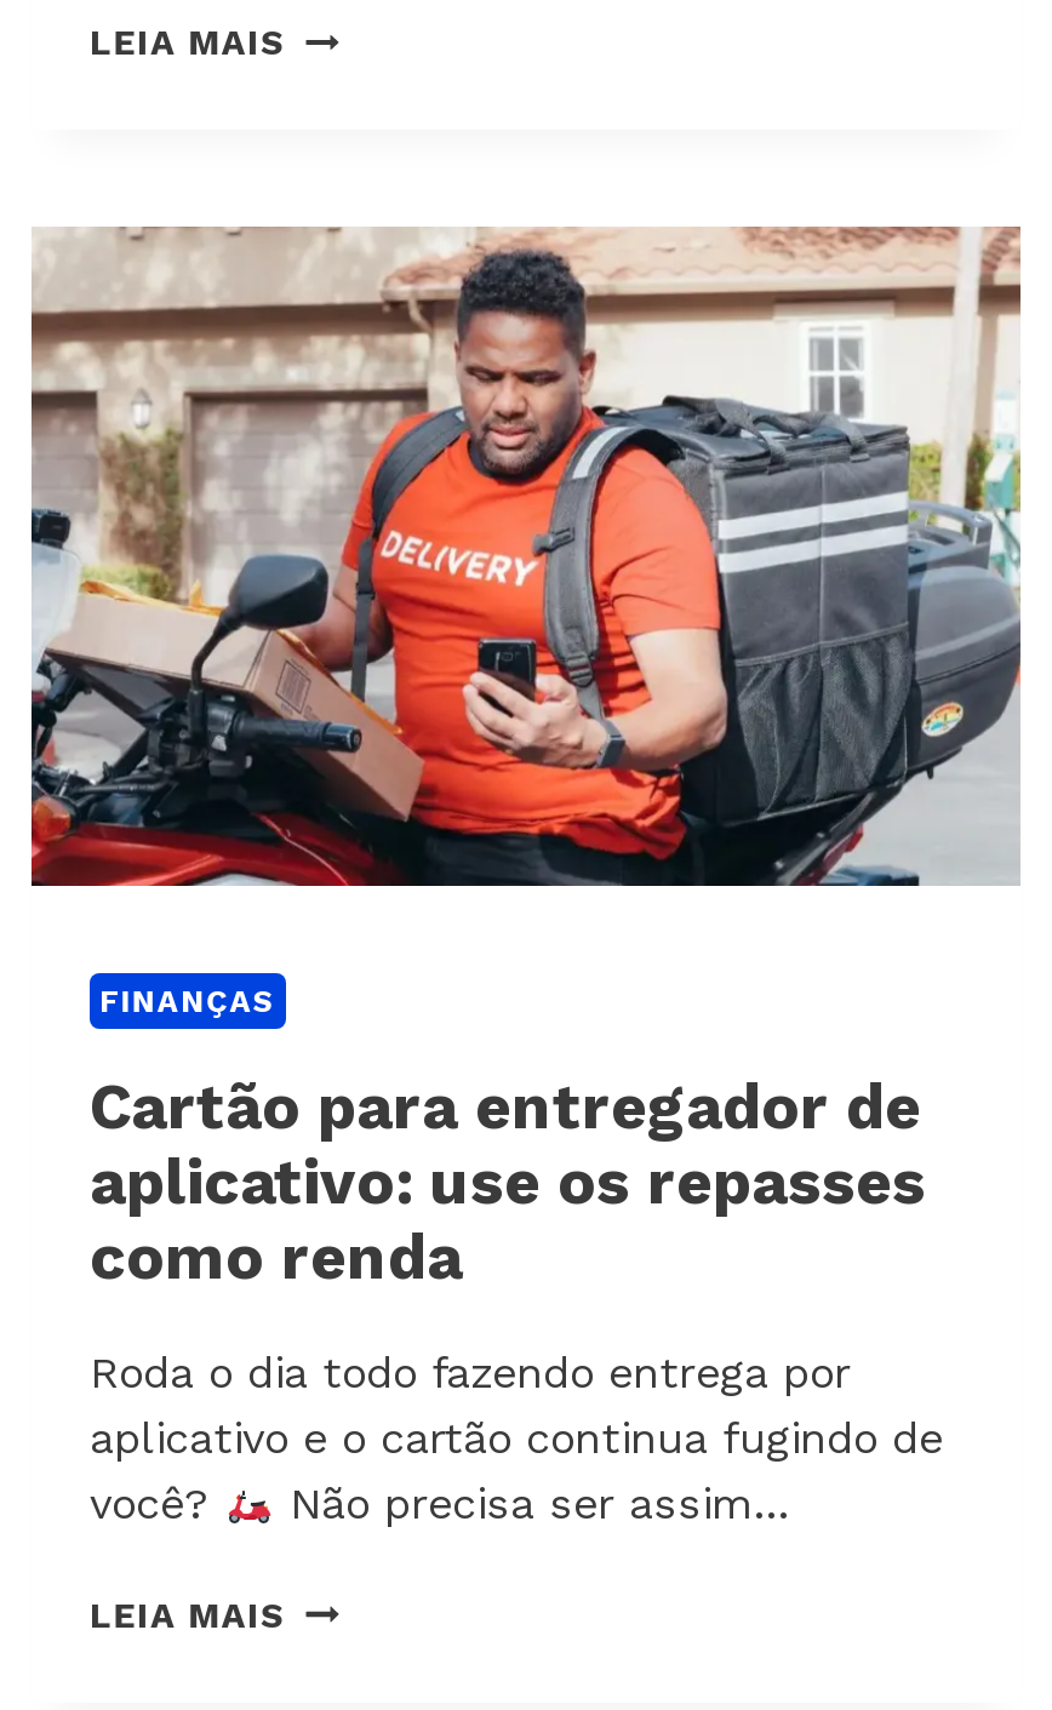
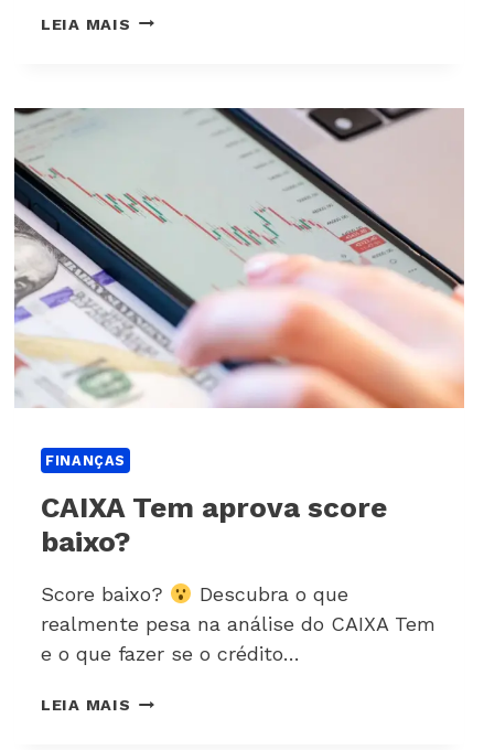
[29,225,1023,890] [image] -> [13,107,464,409] [image]
[90,1069,926,1292] Cartão para entregador de | aplicativo: use os repasses | como renda -> [41,491,387,558] CAIXA Tem aprova score | baixo?
[90,1346,943,1527] Roda o dia todo fazendo entrega por | aplicativo e o cartão continua fugindo de | você? | Não precisa ser assim… -> [41,583,435,665] Score baixo? | Descubra o que | realmente pesa na análise do CAIXA Tem | e o que fazer se o crédito…

